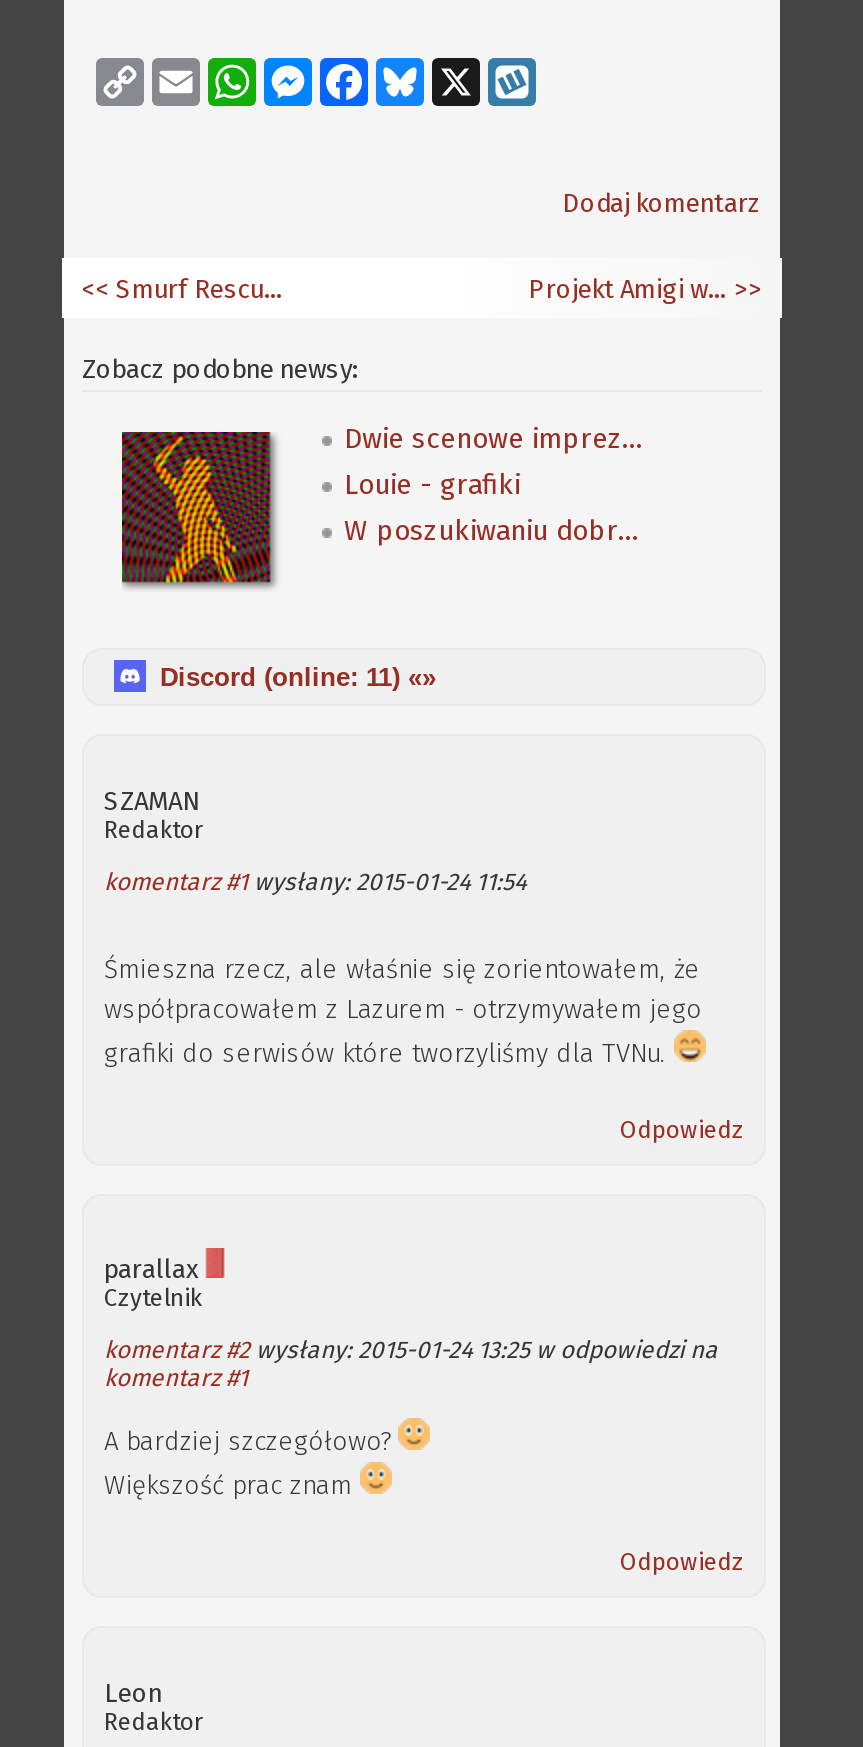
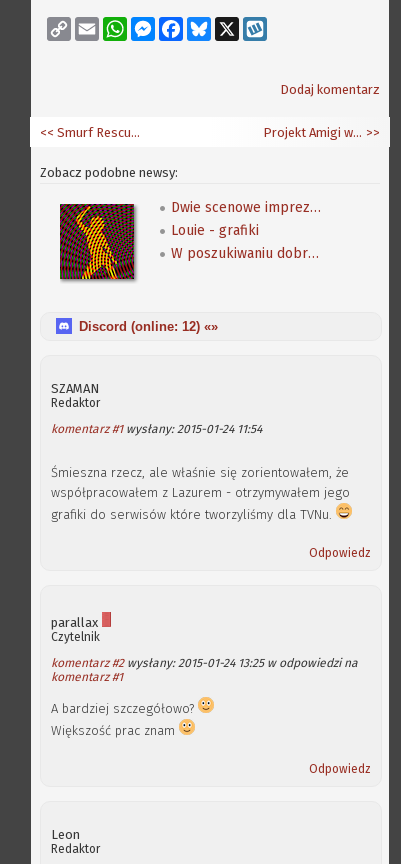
[160,662,436,692] Discord (online: 11) «» -> [79,319,218,334] Discord (online: 12) «»

